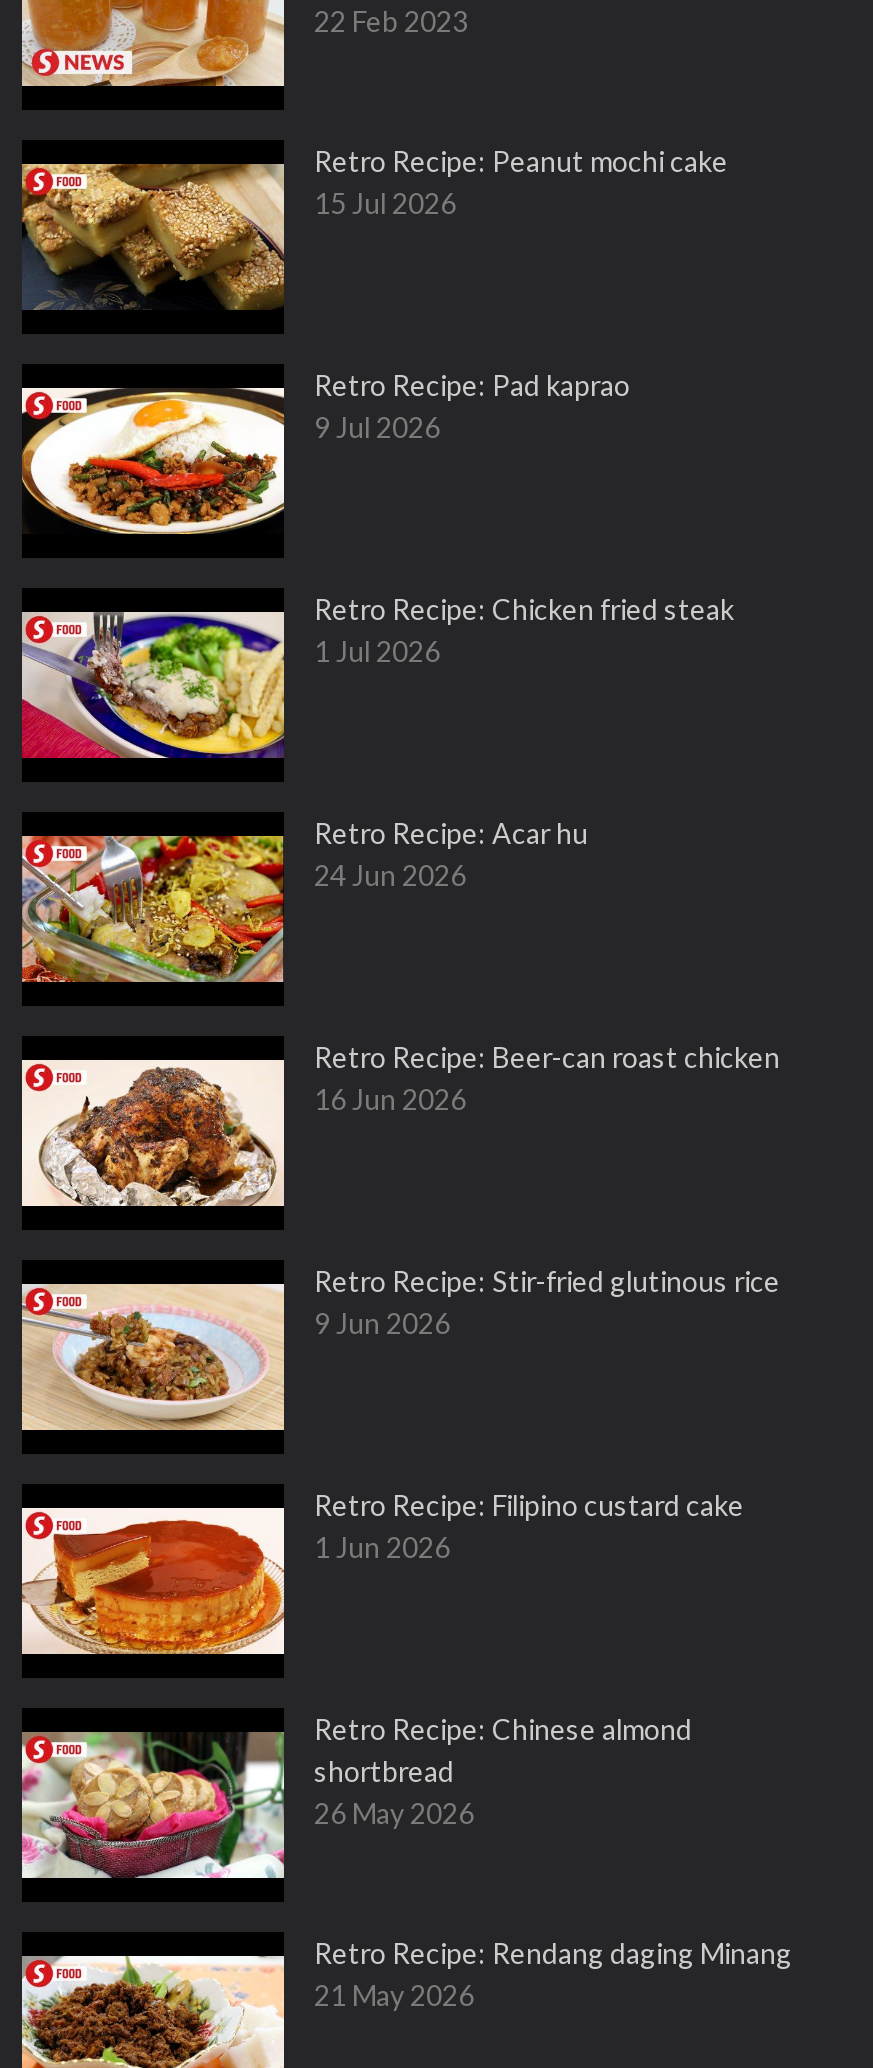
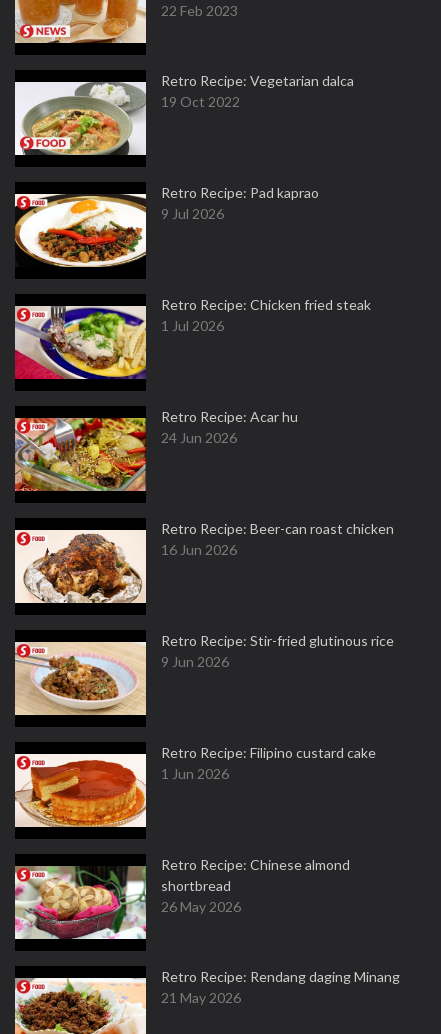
[20,144,728,310] [image] | Retro Recipe: Peanut mochi cake | 15 Jul 2026 -> [14,72,354,156] [image] | Retro Recipe: Vegetarian dalca | 19 Oct 2022

